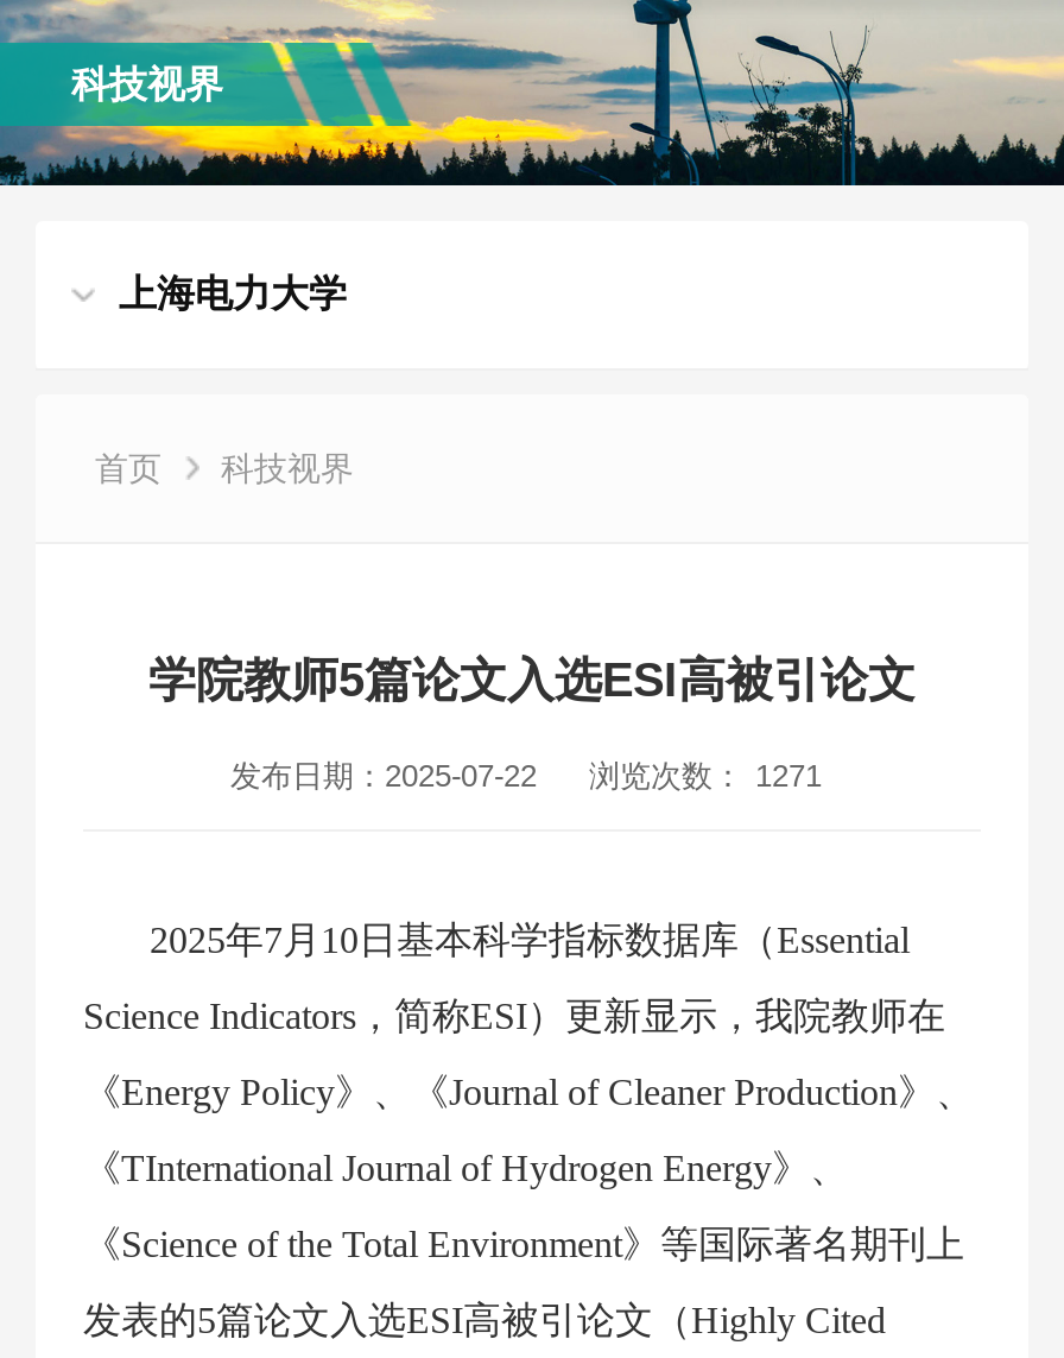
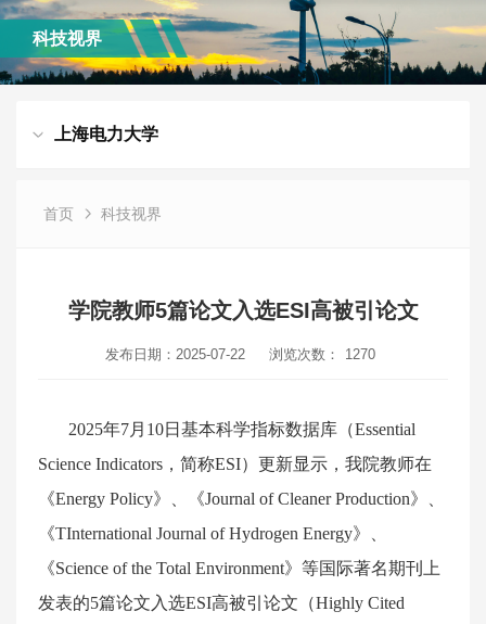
[230,758,822,794] 发布日期：2025-07-22 浏览次数： 1271 -> [105,346,375,362] 发布日期：2025-07-22 浏览次数： 1270

